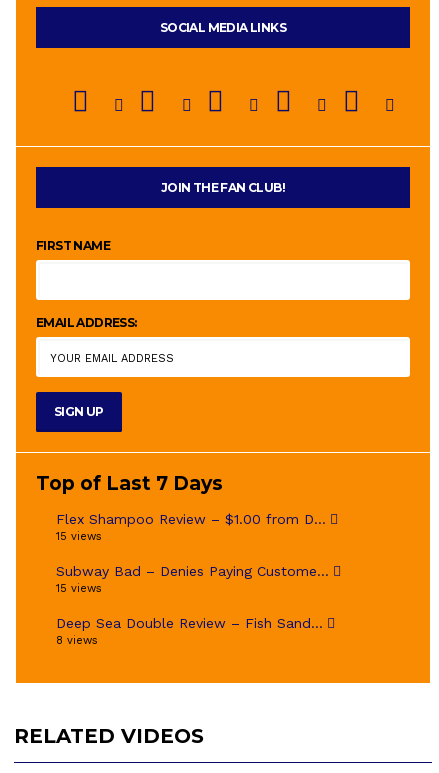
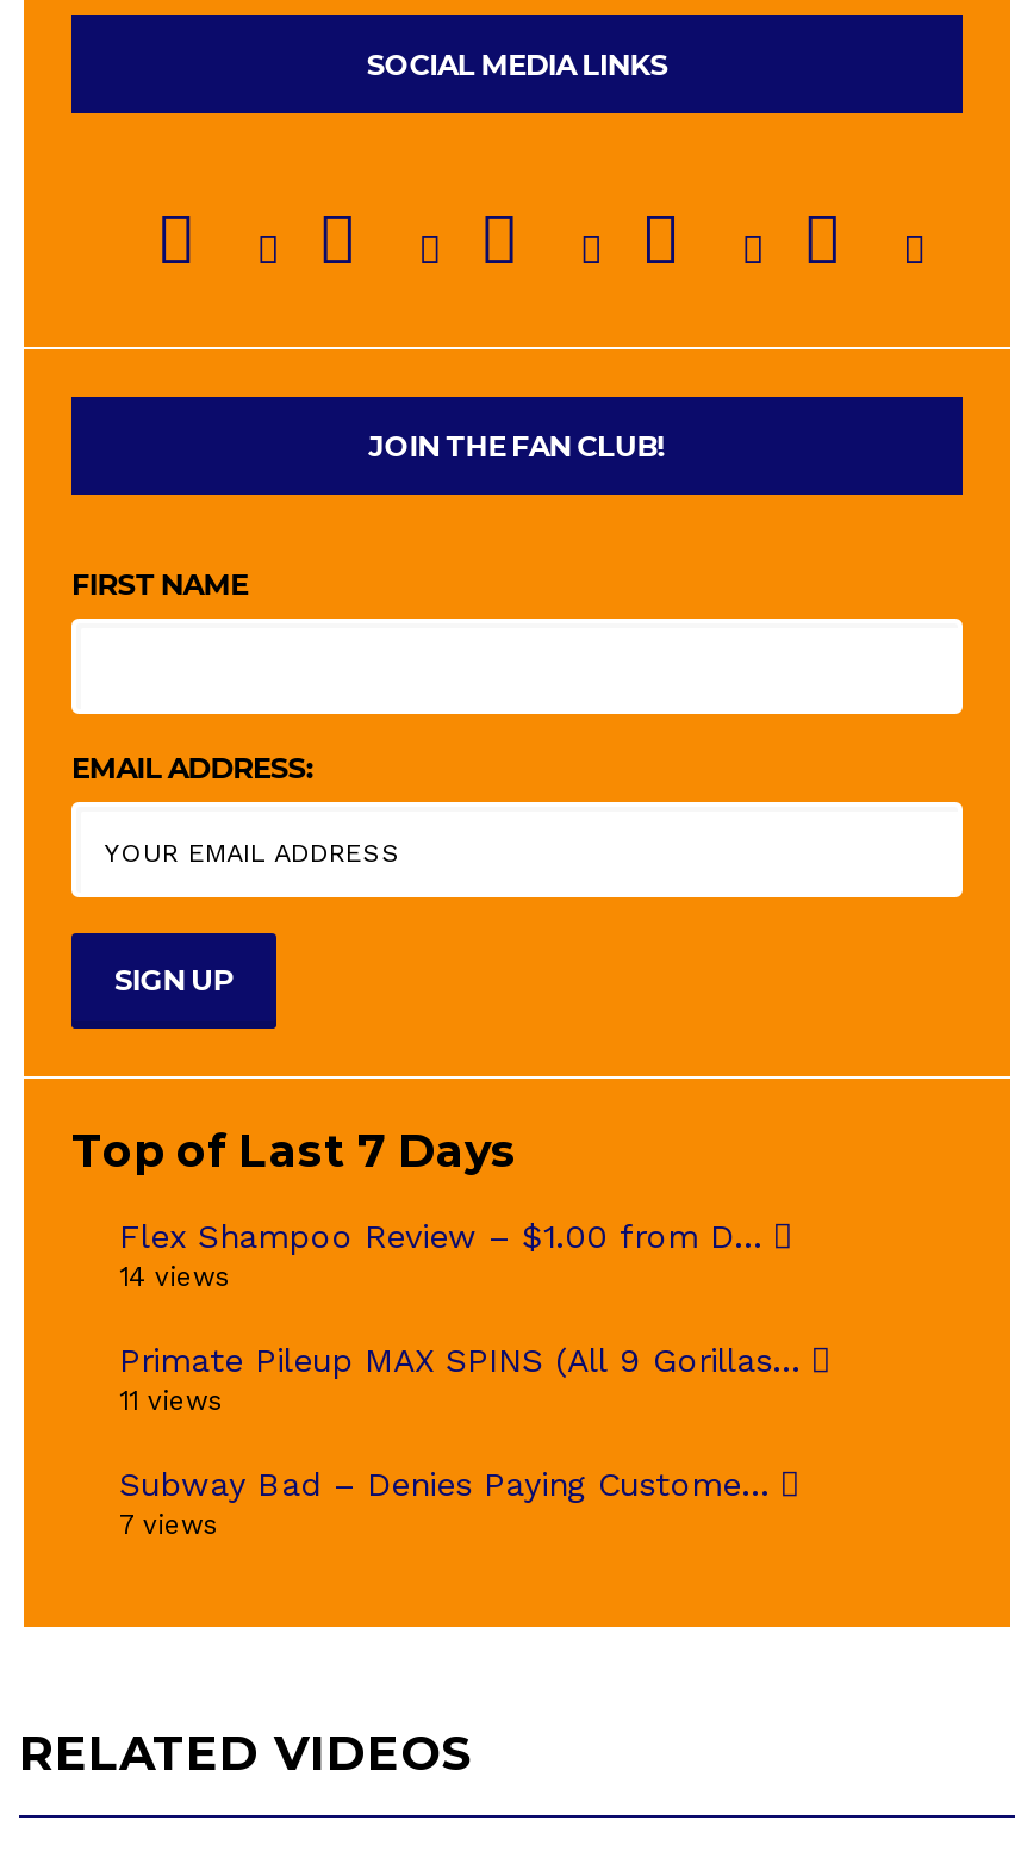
[56,530,102,543] 15 views -> [119,1262,801,1417] 14 views | Primate Pileup MAX SPINS (All 9 Gorillas... | 11 views
moved [56,563,329,579] -> [119,1465,770,1503]: Subway Bad – Denies Paying Custome...
[56,582,323,647] 15 views | Deep Sea Double Review – Fish Sand... | 8 views -> [119,1510,217,1541] 7 views

